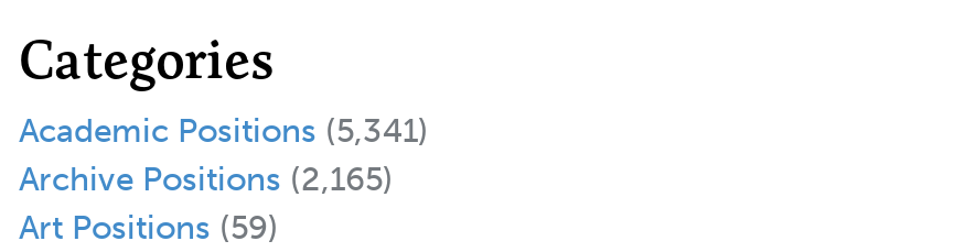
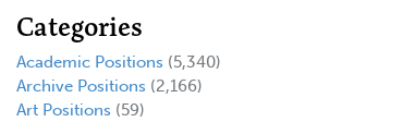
[19,112,429,151] Academic Positions (5,341) -> [16,53,221,72] Academic Positions (5,340)
[19,160,394,200] Archive Positions (2,165) -> [16,76,203,96] Archive Positions (2,166)

